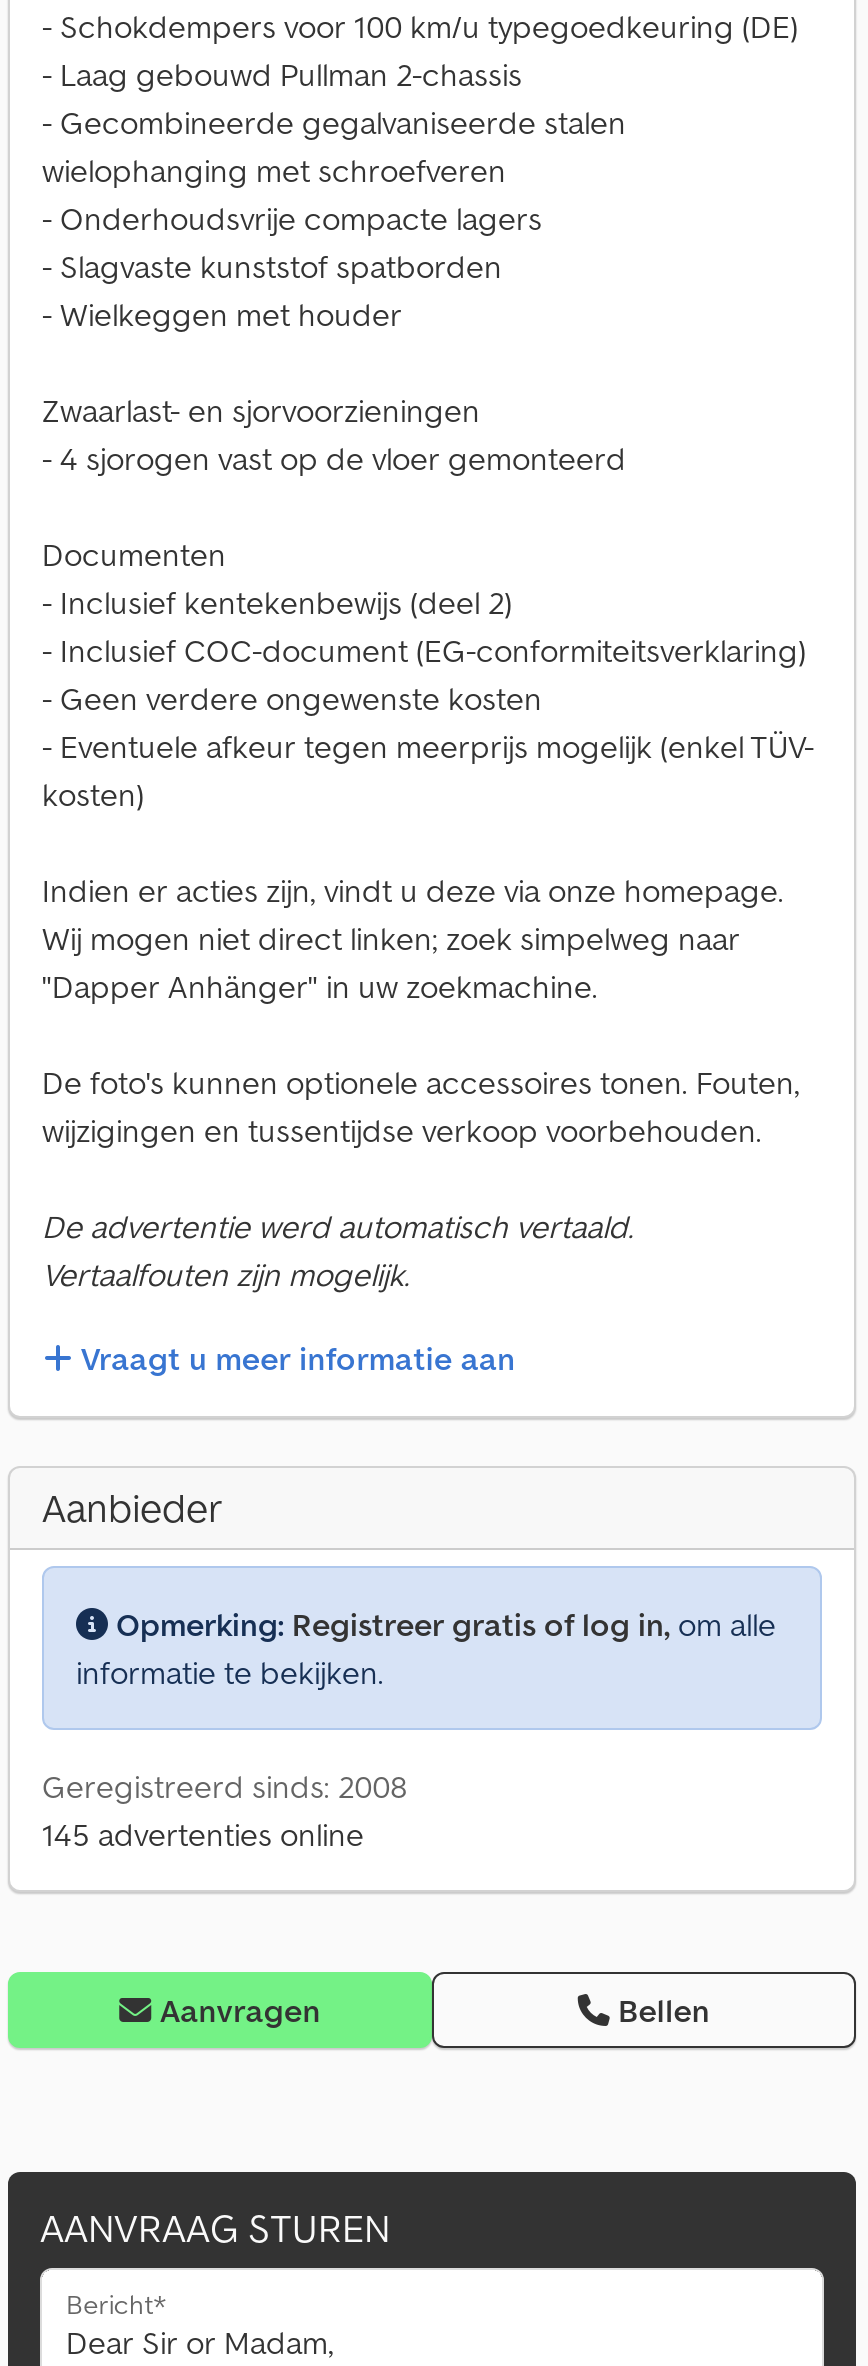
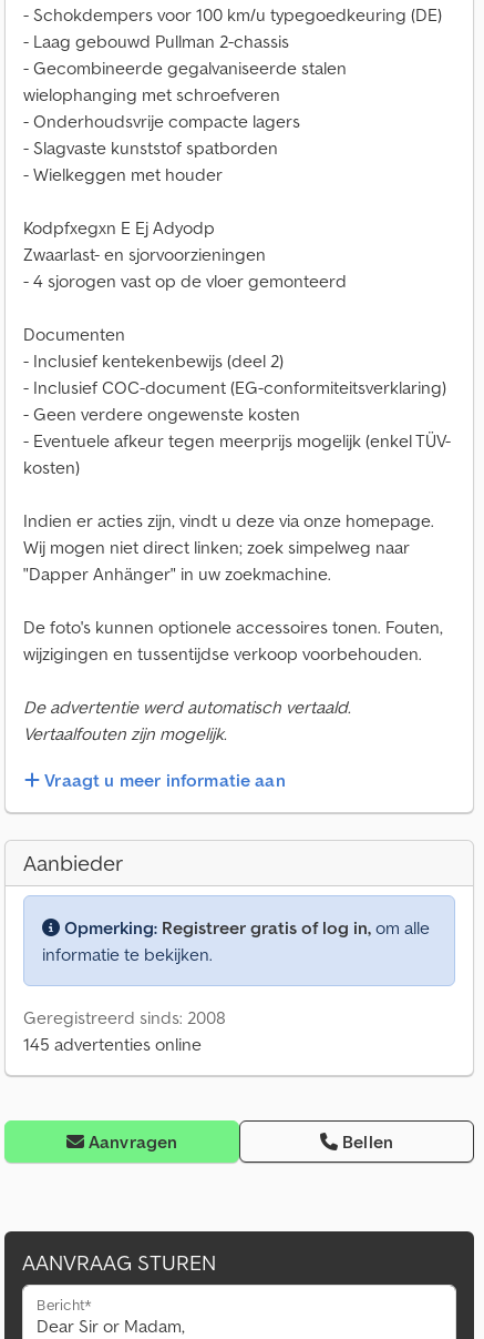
none -> [23,216,215,239] Kodpfxegxn E Ej Adyodp

